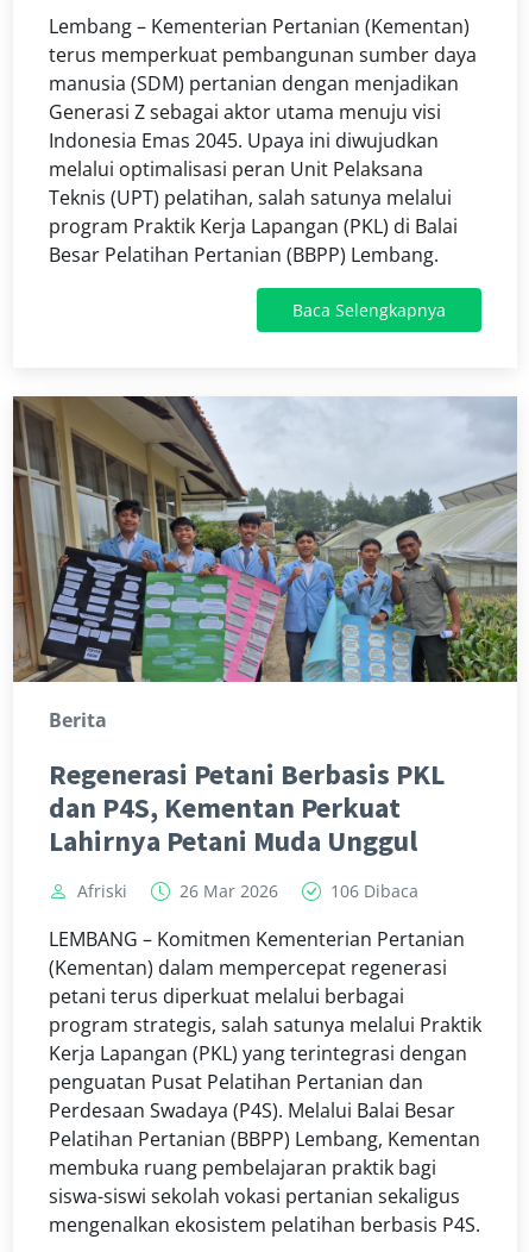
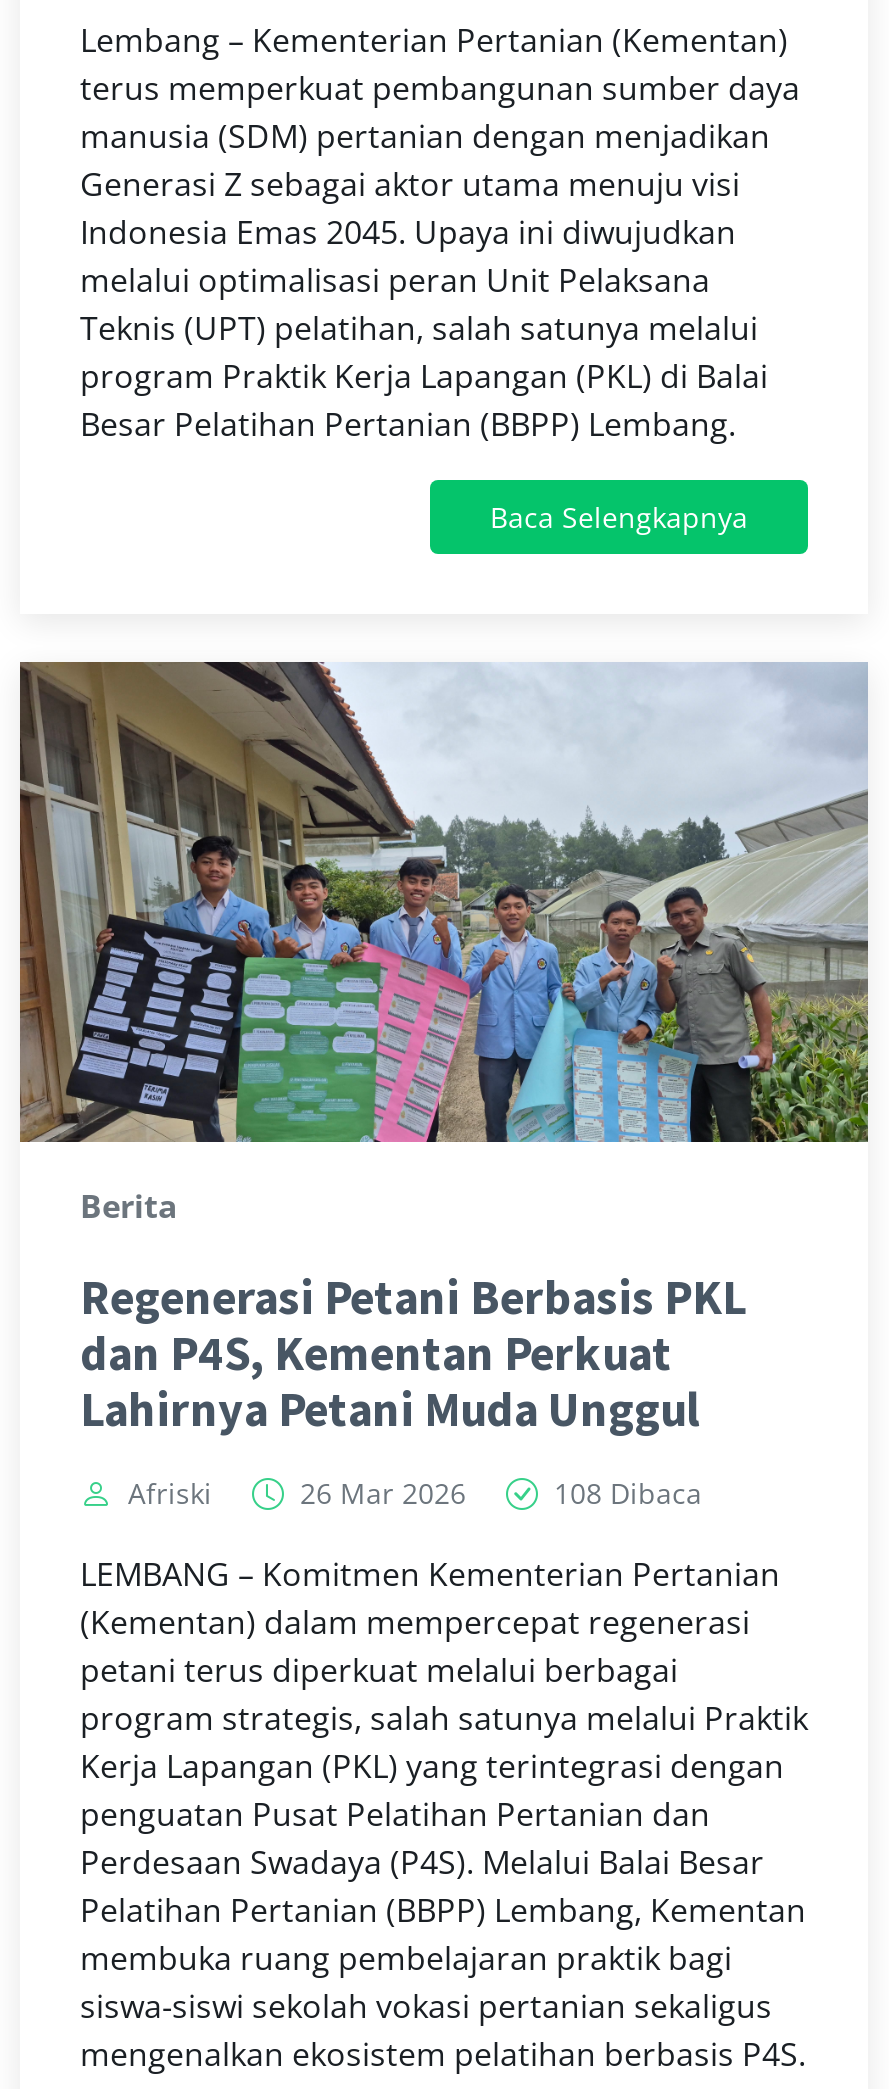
[330,879,418,902] 106 Dibaca -> [554,1473,702,1511] 108 Dibaca

